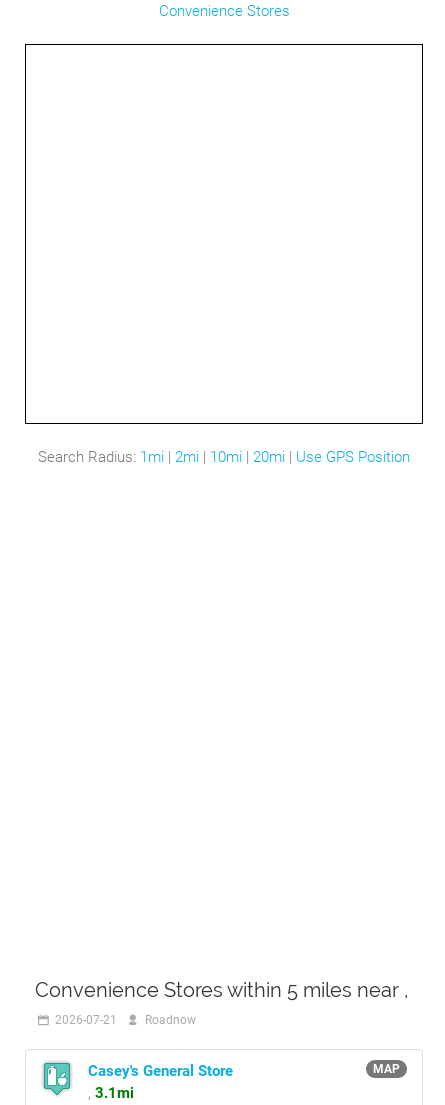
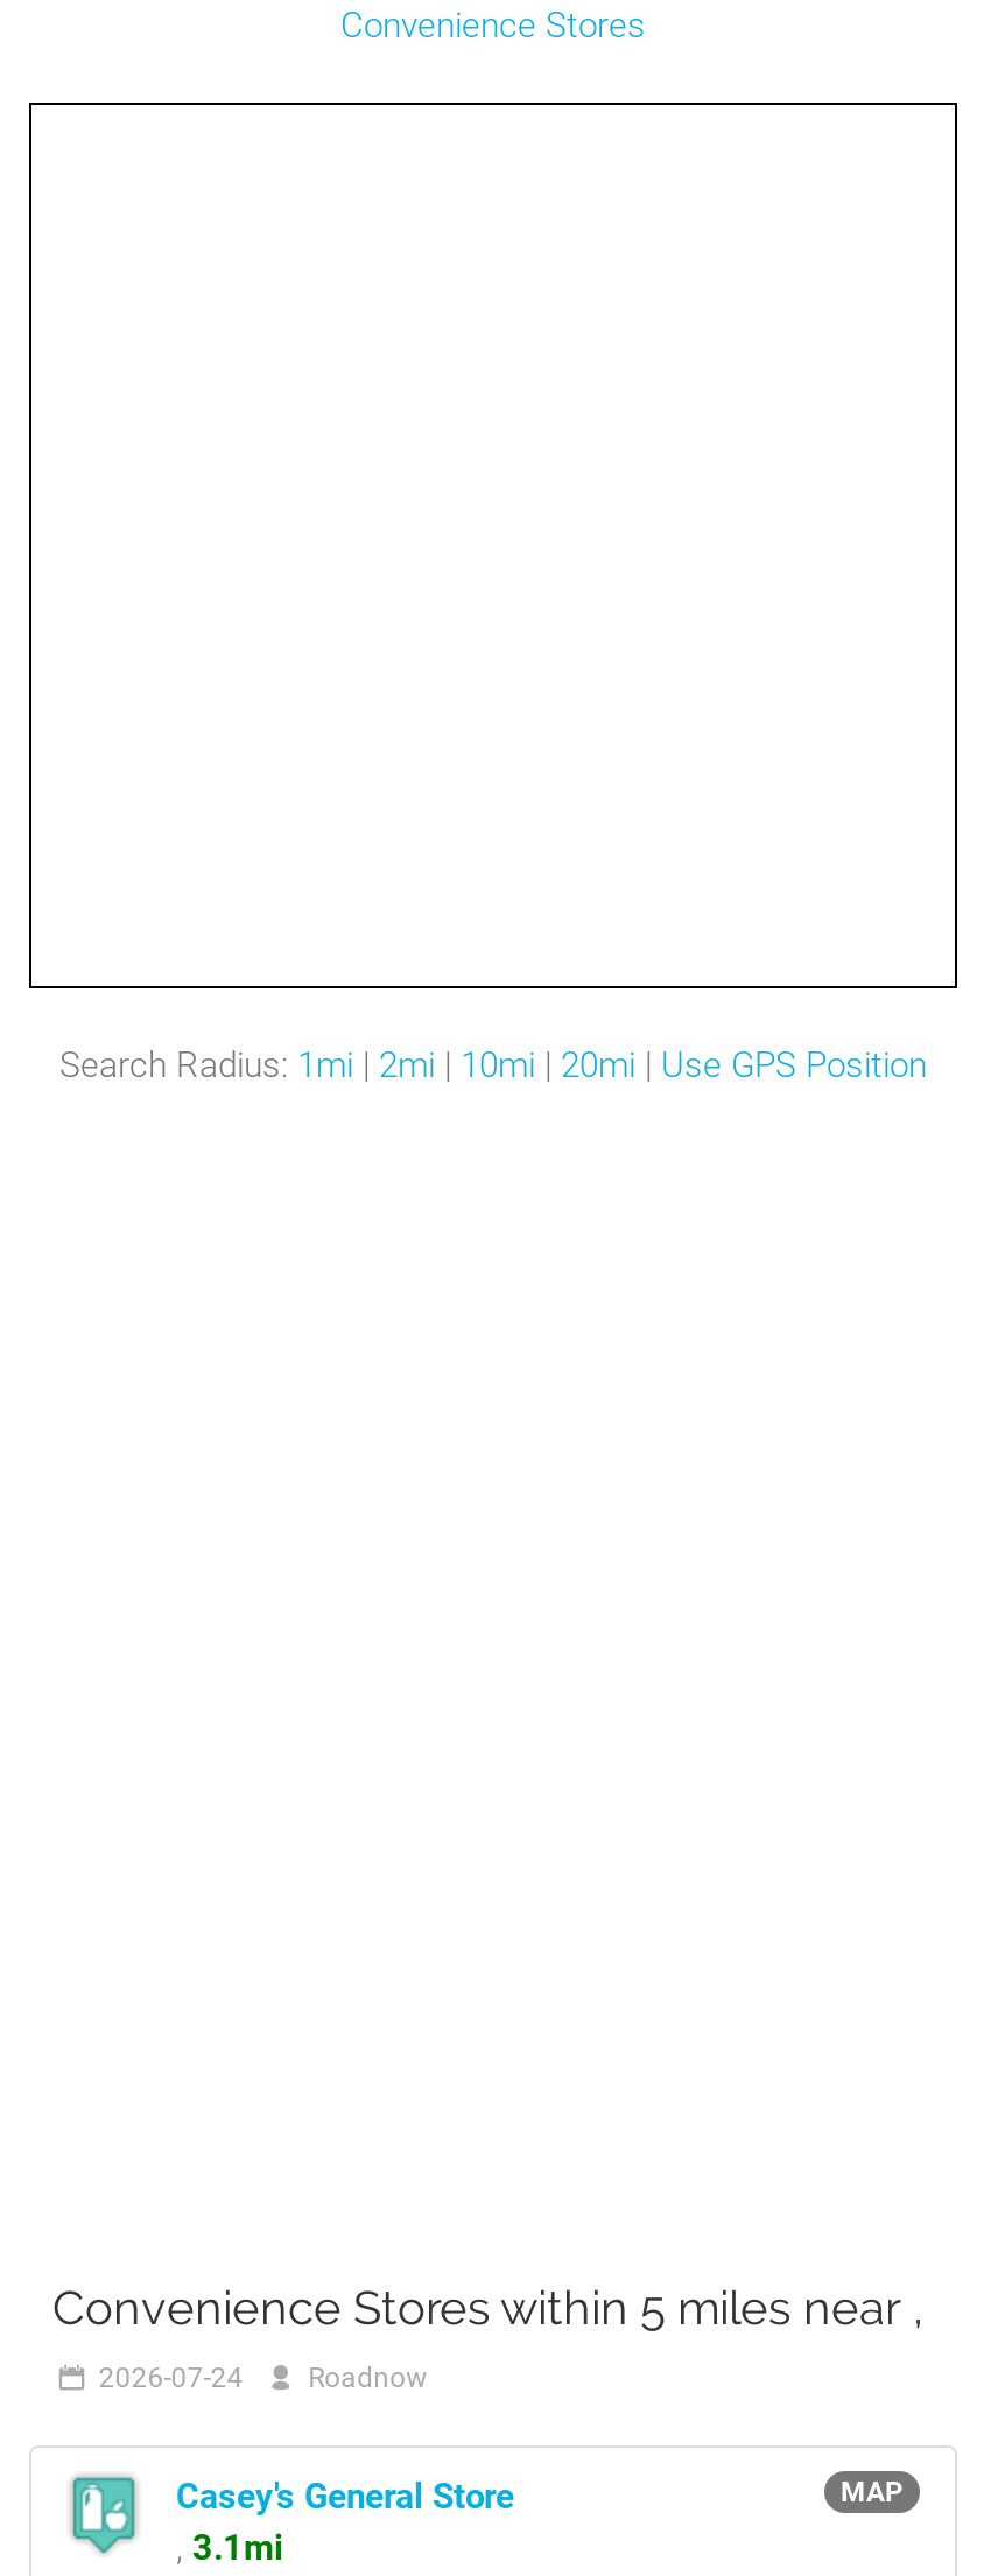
[55,1013,196,1027] 2026-07-21 Roadnow -> [99,2362,427,2394] 2026-07-24 Roadnow

